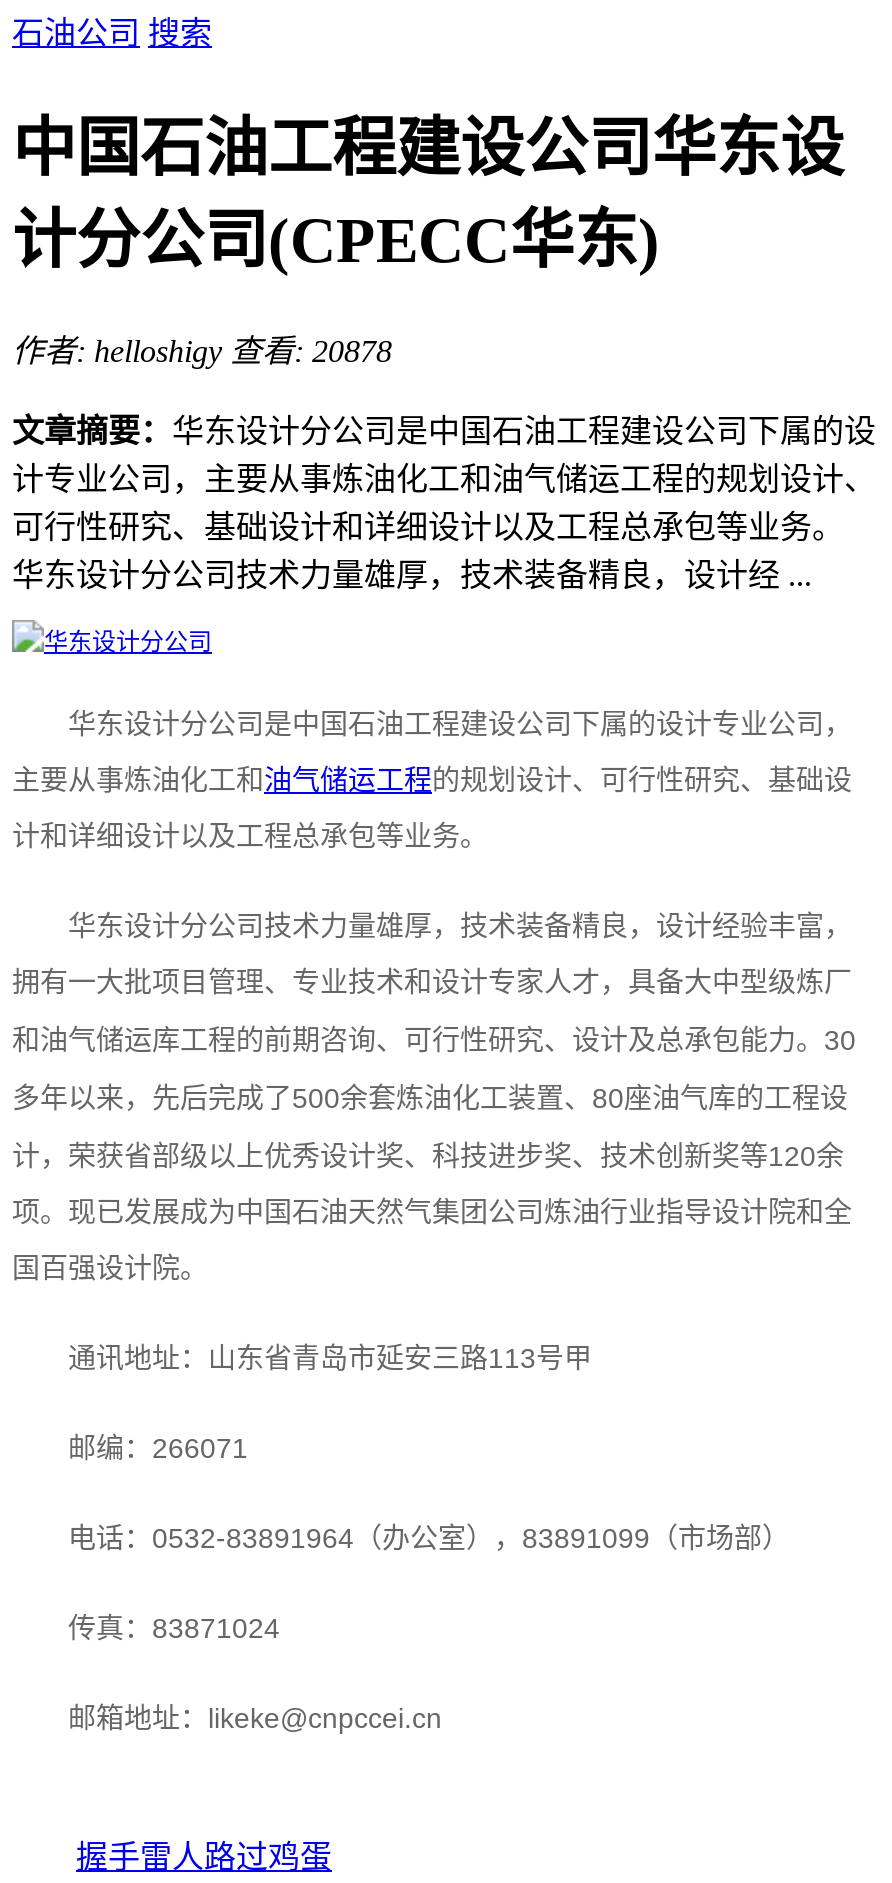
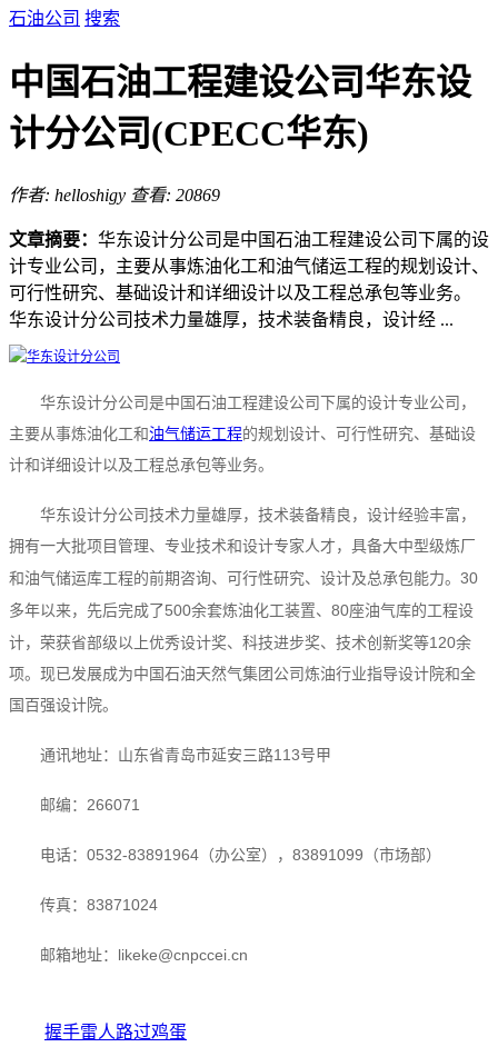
[12,334,392,368] 作者: helloshigy 查看: 20878 -> [9,186,220,204] 作者: helloshigy 查看: 20869

